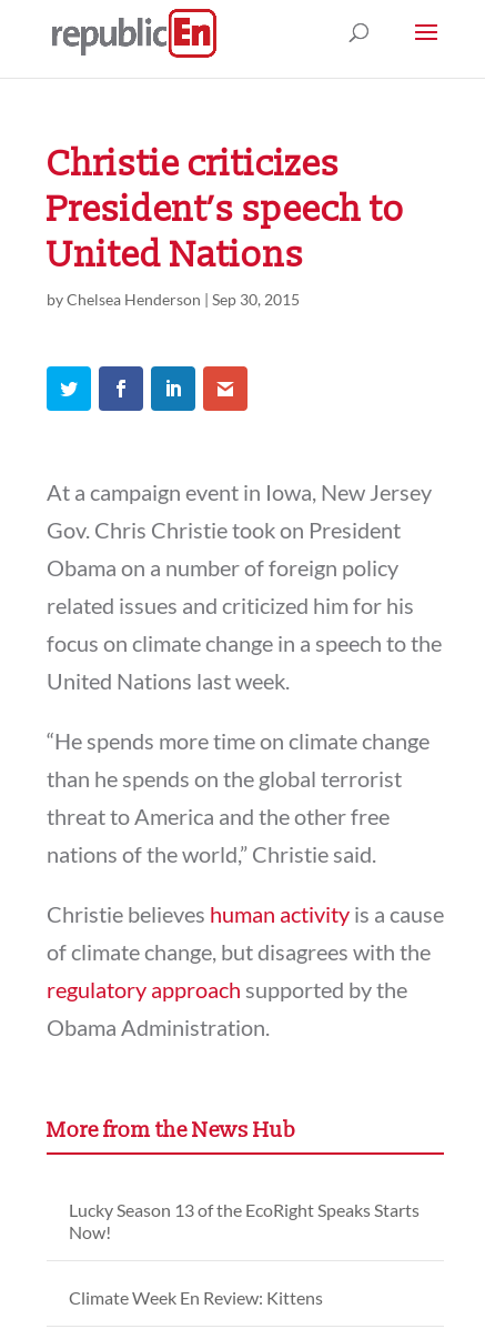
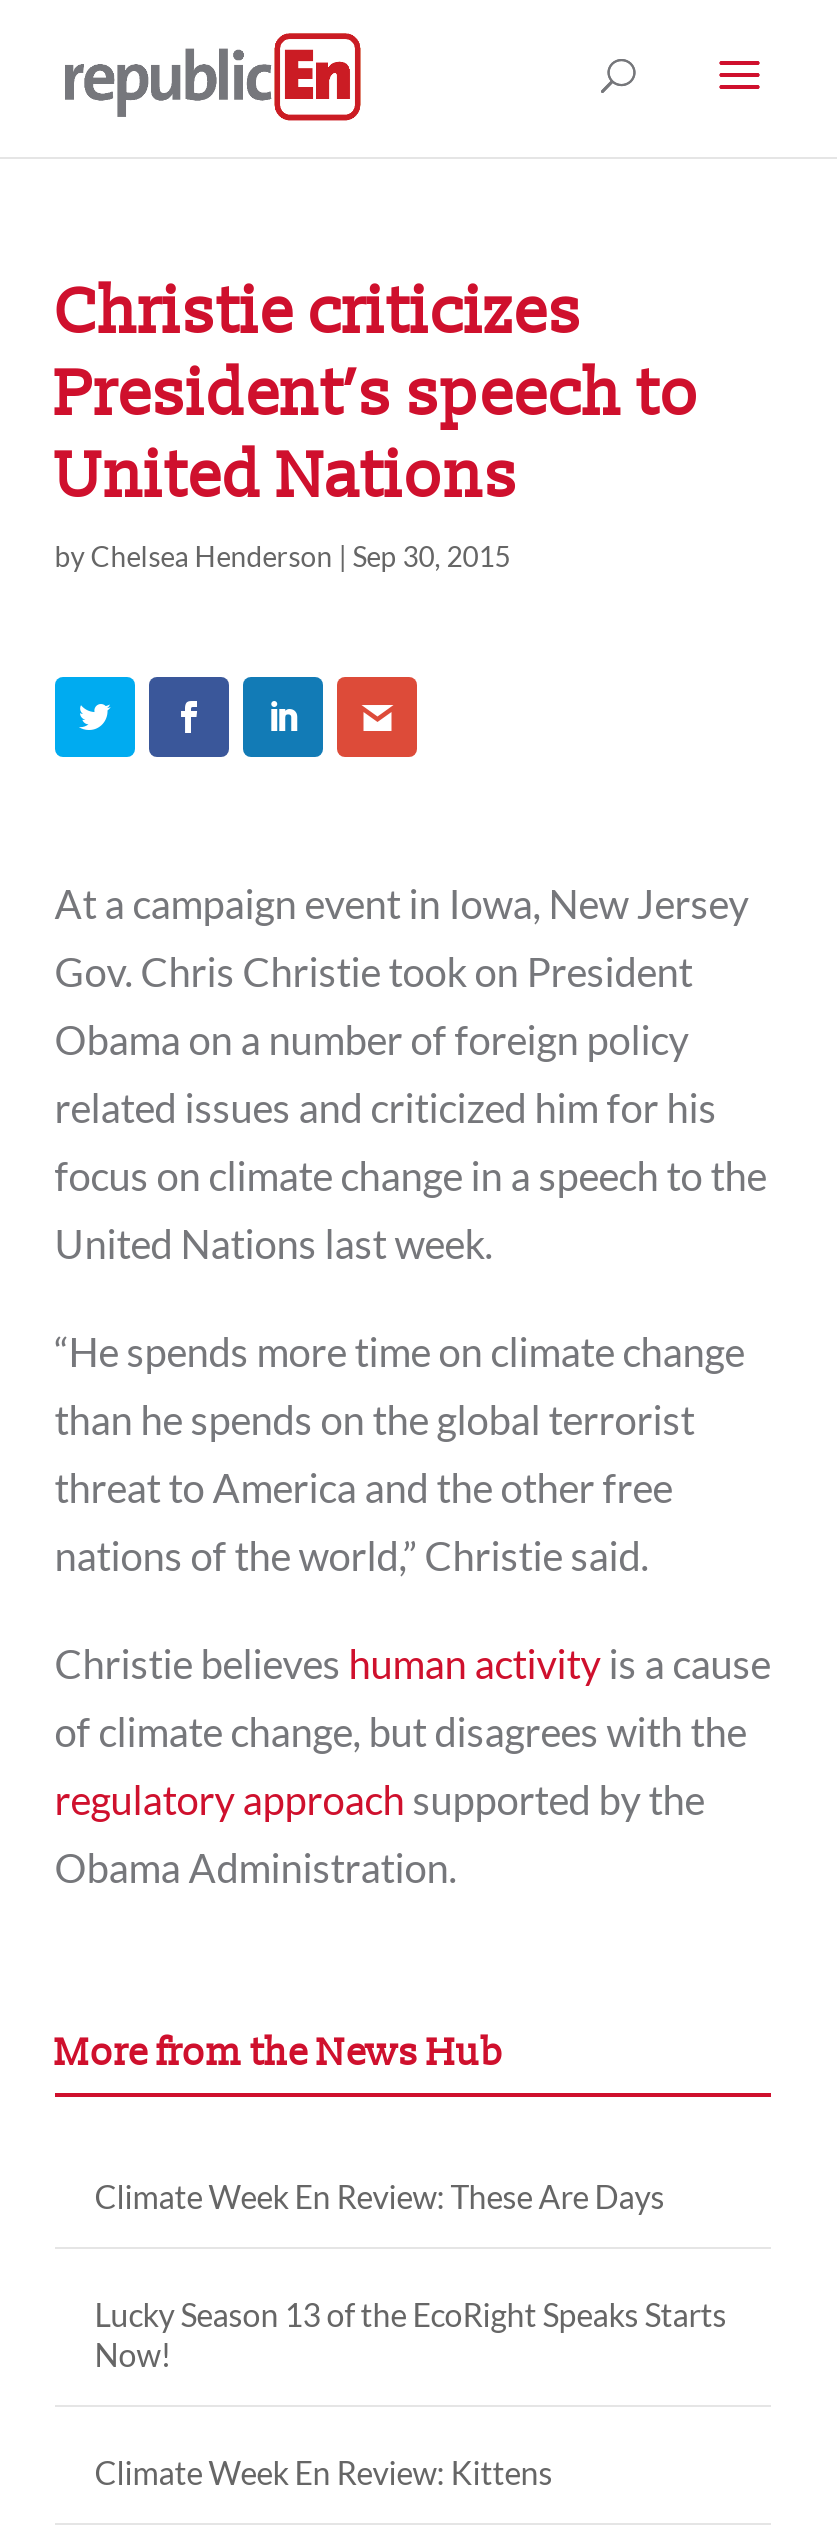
none -> [95,2177,665,2215] Climate Week En Review: These Are Days

